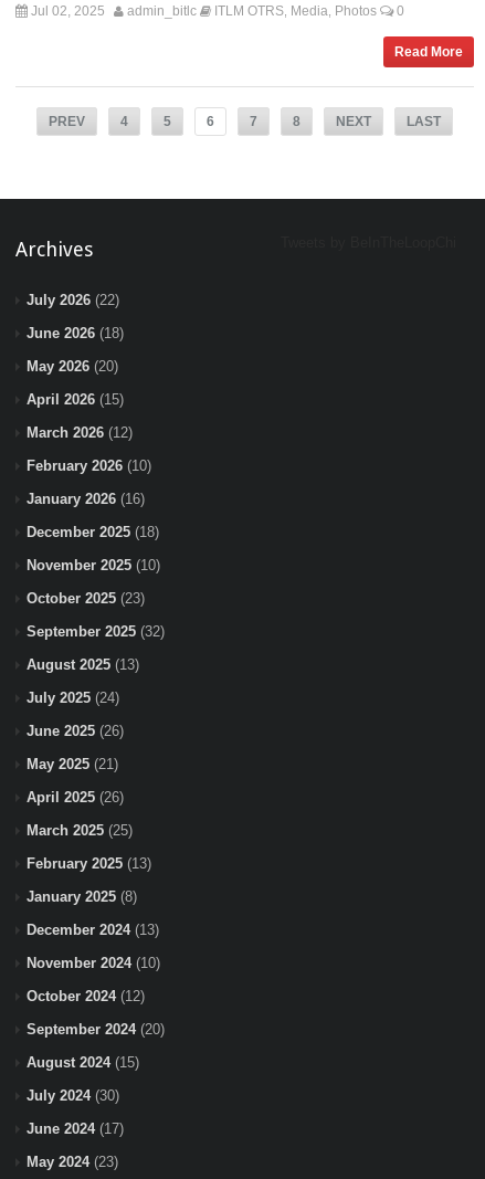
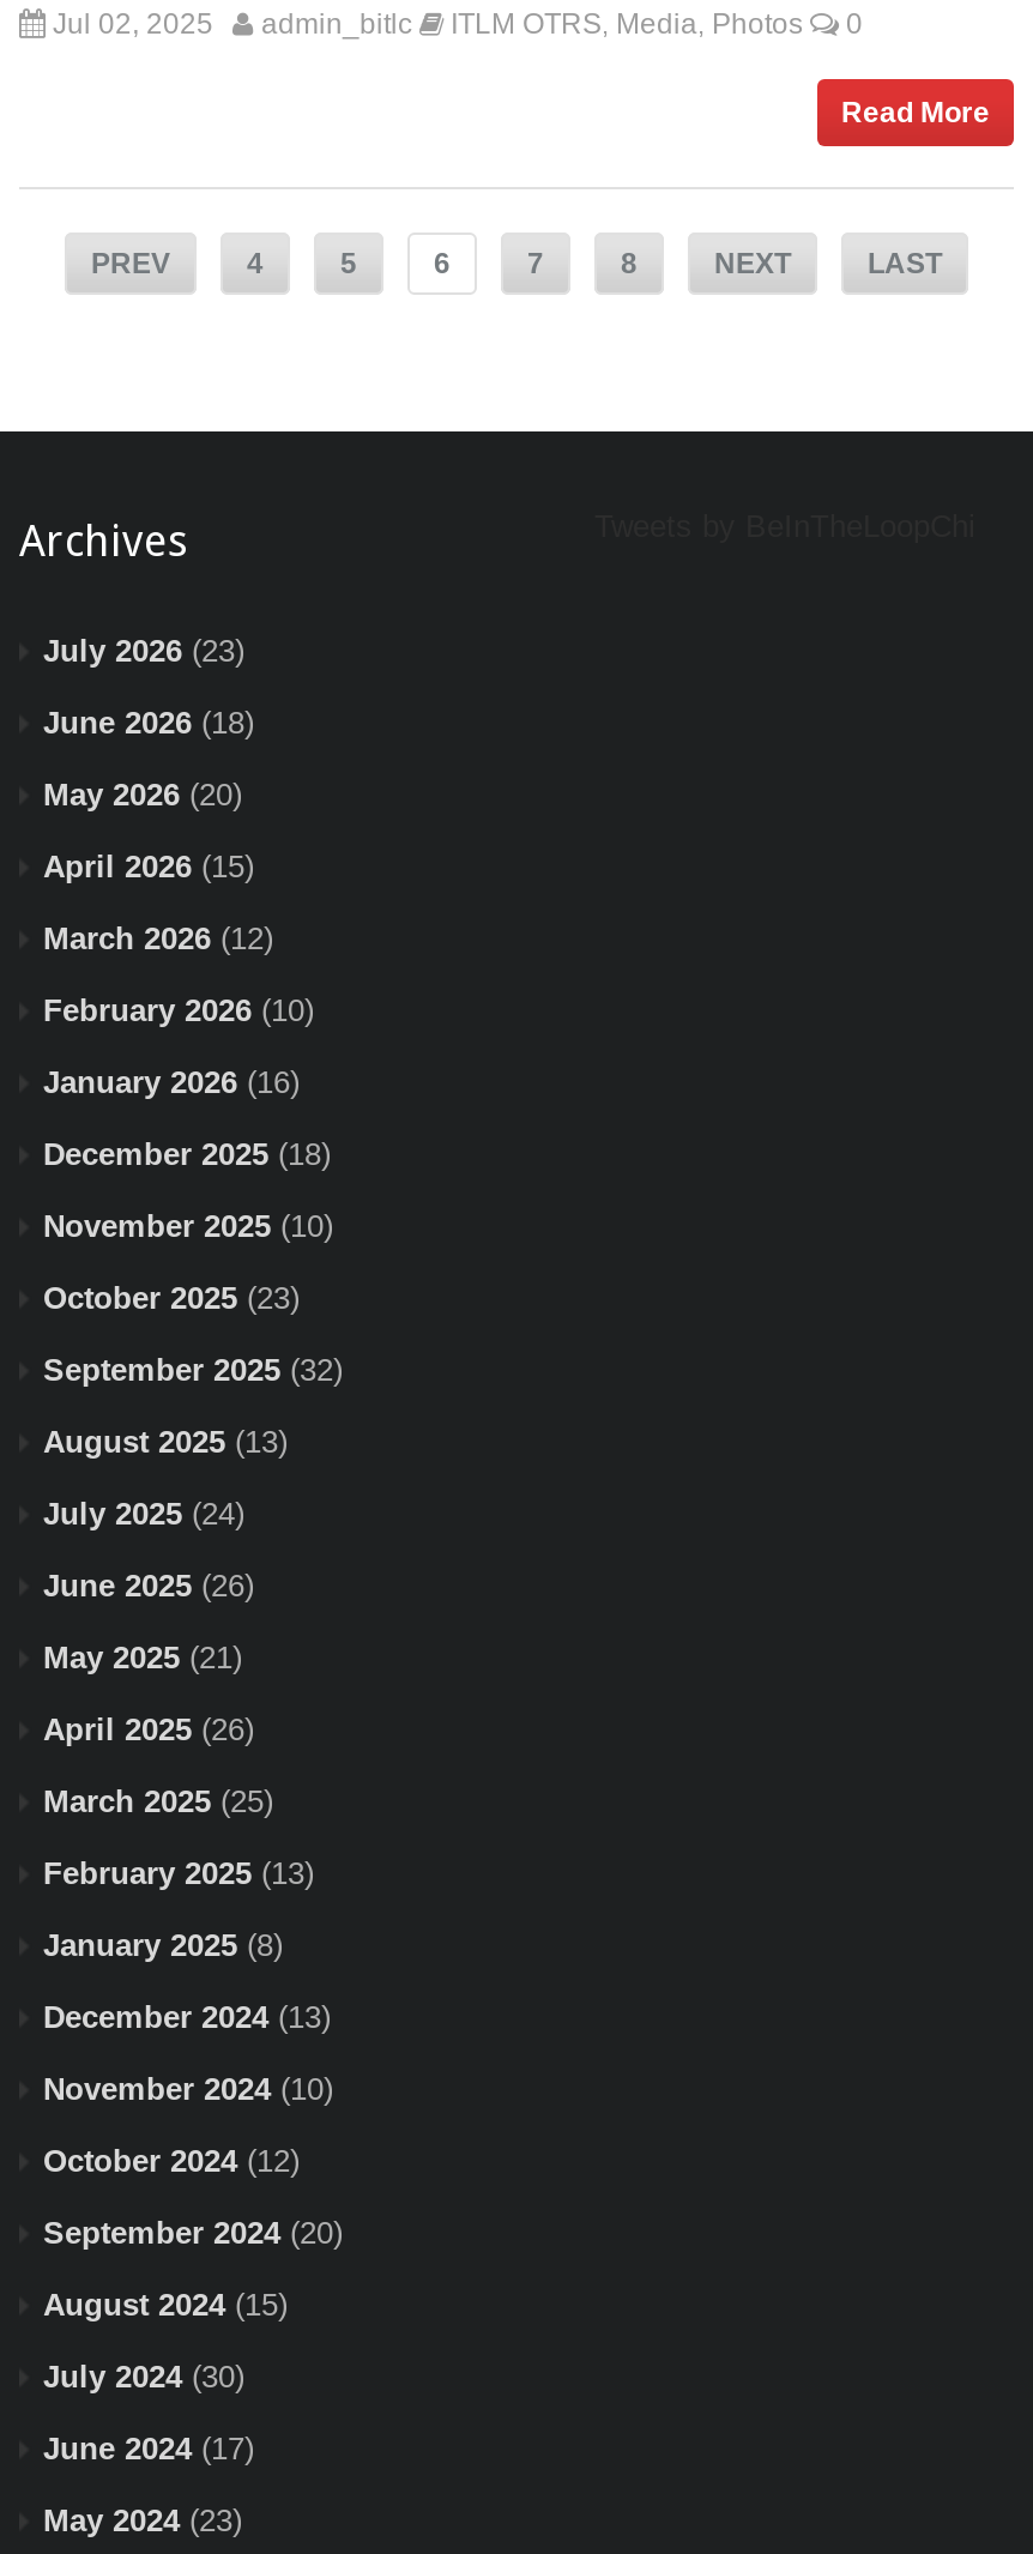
[27,291,119,308] July 2026 (22) -> [43,632,244,668] July 2026 (23)

